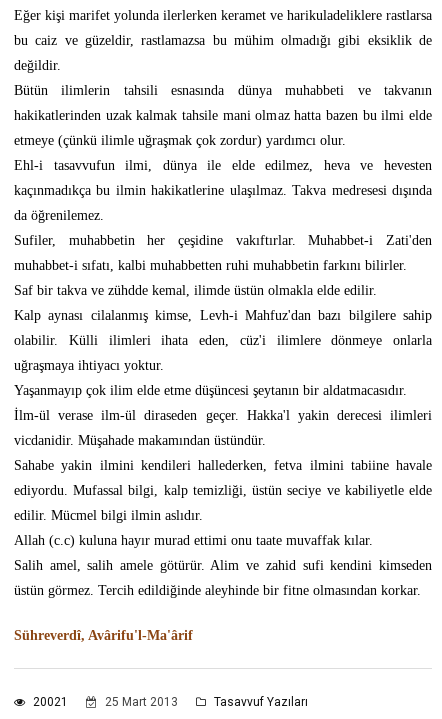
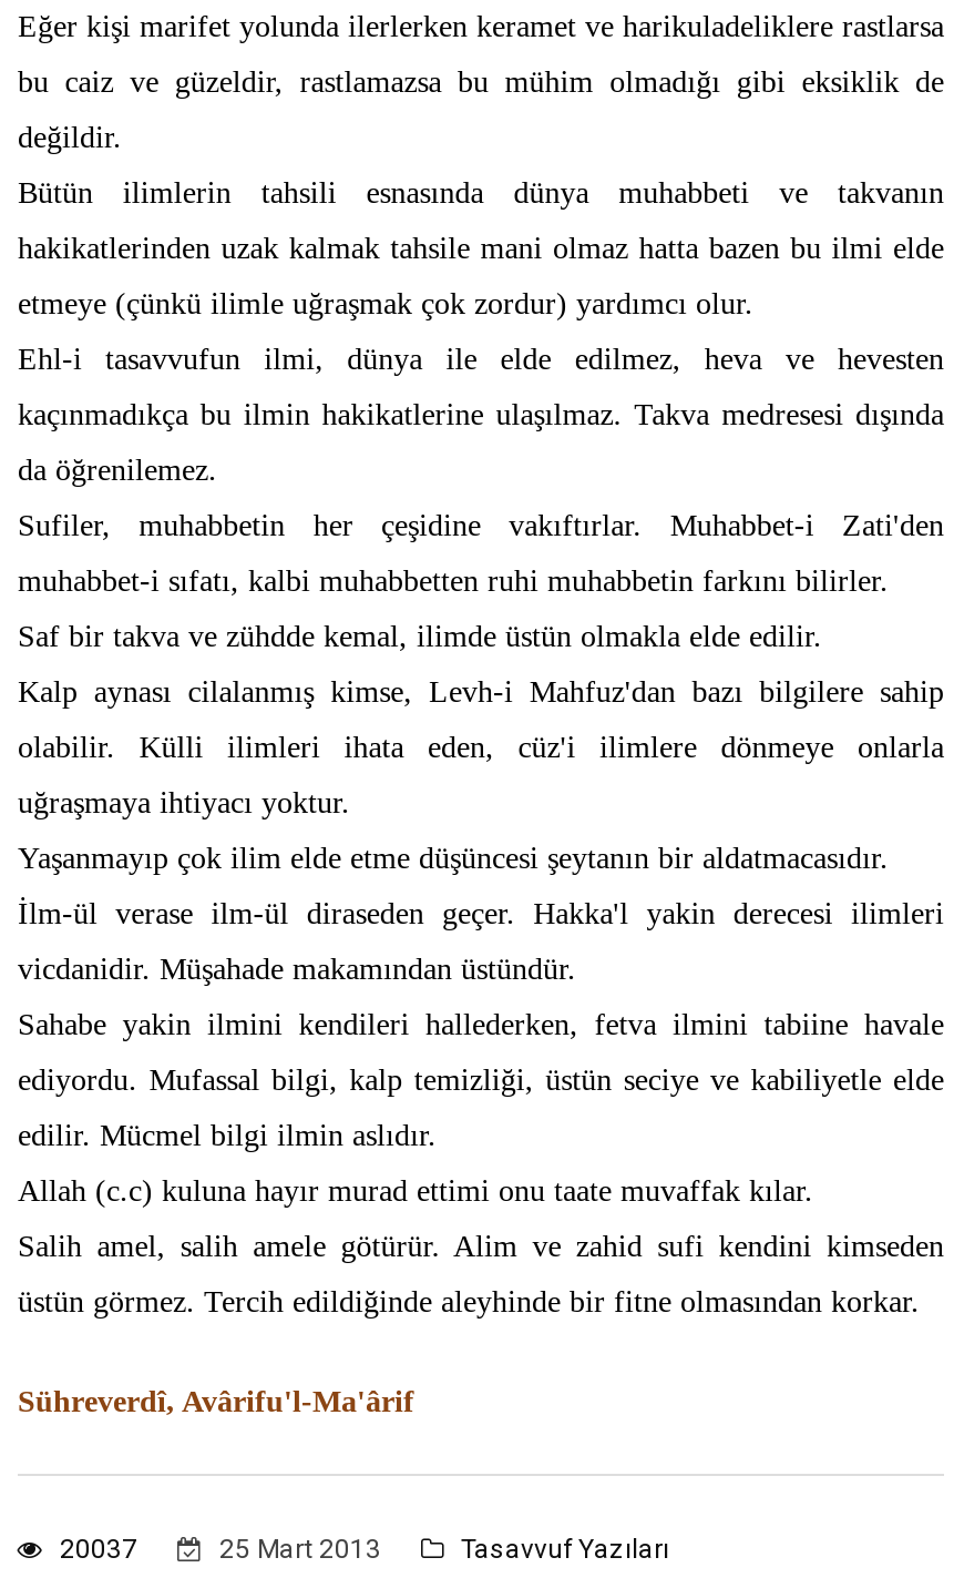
[30,695,68,709] 20021 -> [53,1534,137,1565] 20037

